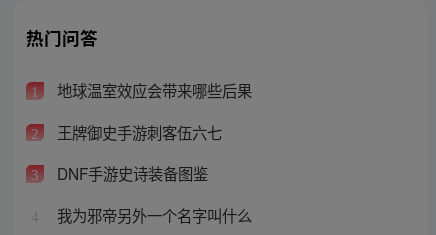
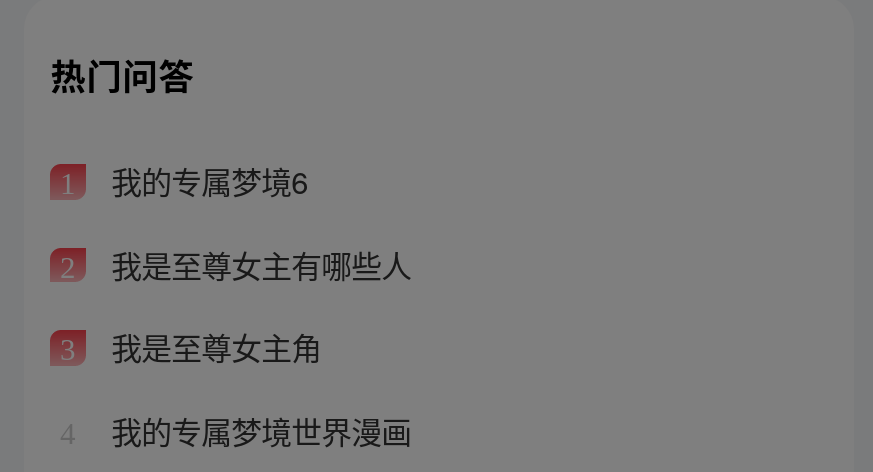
[53,79,252,101] 地球温室效应会带来哪些后果 -> [103,159,309,203] 我的专属梦境6
[53,121,222,143] 王牌御史手游刺客伍六七 -> [103,242,411,286] 我是至尊女主有哪些人
[53,162,208,184] DNF手游史诗装备图鉴 -> [103,325,321,369] 我是至尊女主角
[53,204,252,226] 我为邪帝另外一个名字叫什么 -> [103,408,411,452] 我的专属梦境世界漫画

